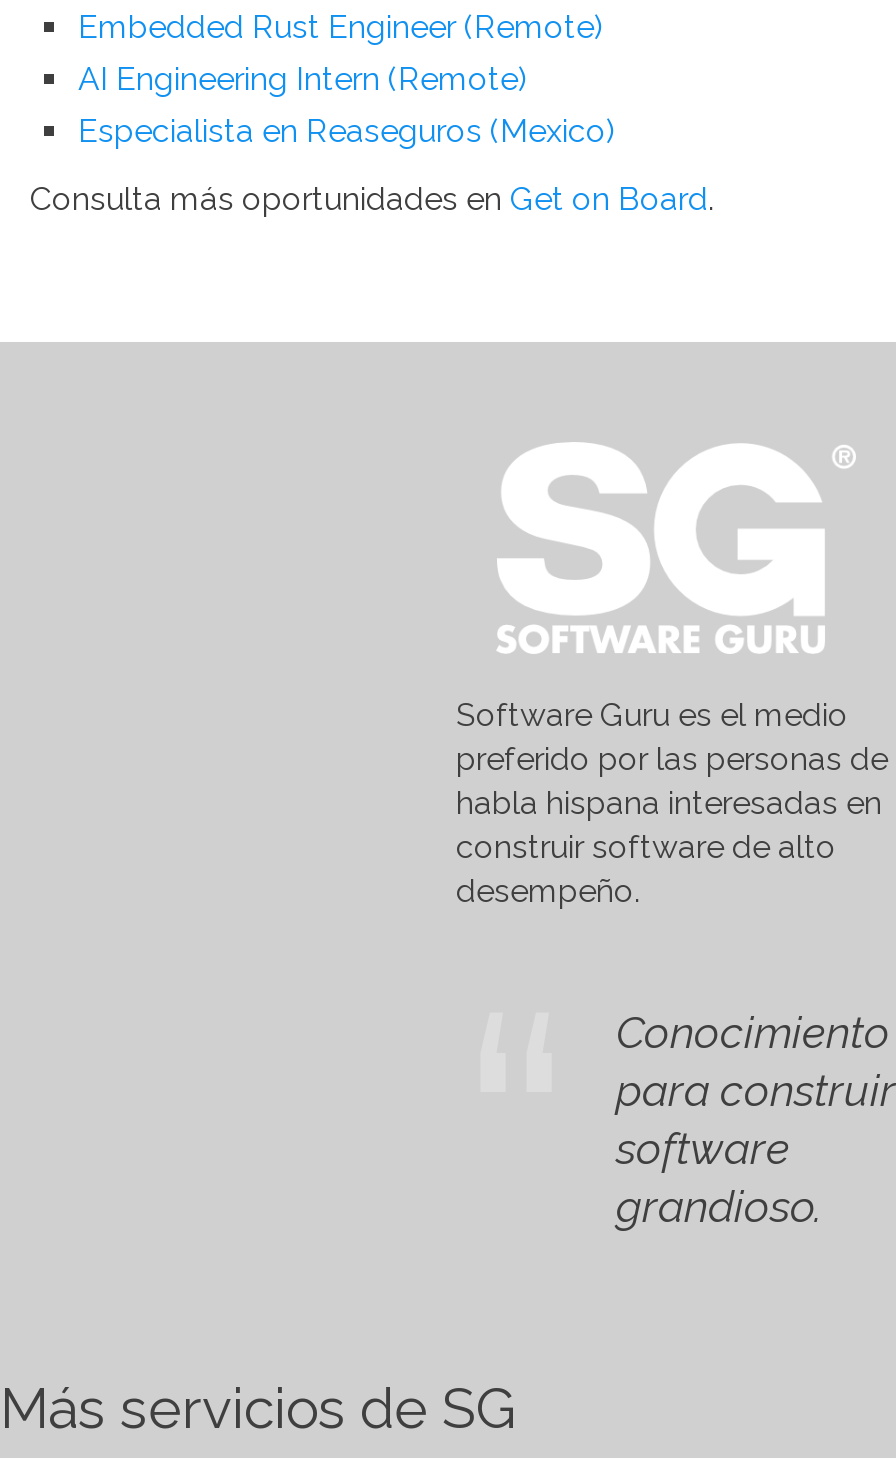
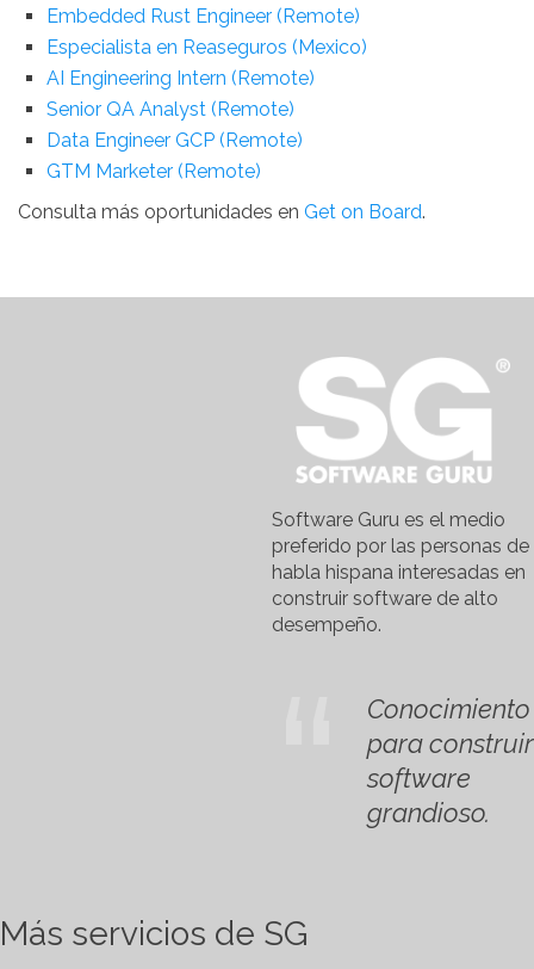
moved [78,60,528,98] -> [46,67,315,89]: AI Engineering Intern (Remote)
moved [78,112,616,150] -> [46,36,367,58]: Especialista en Reaseguros (Mexico)
none -> [46,98,303,182] Senior QA Analyst (Remote) | Data Engineer GCP (Remote) | GTM Marketer (Remote)

